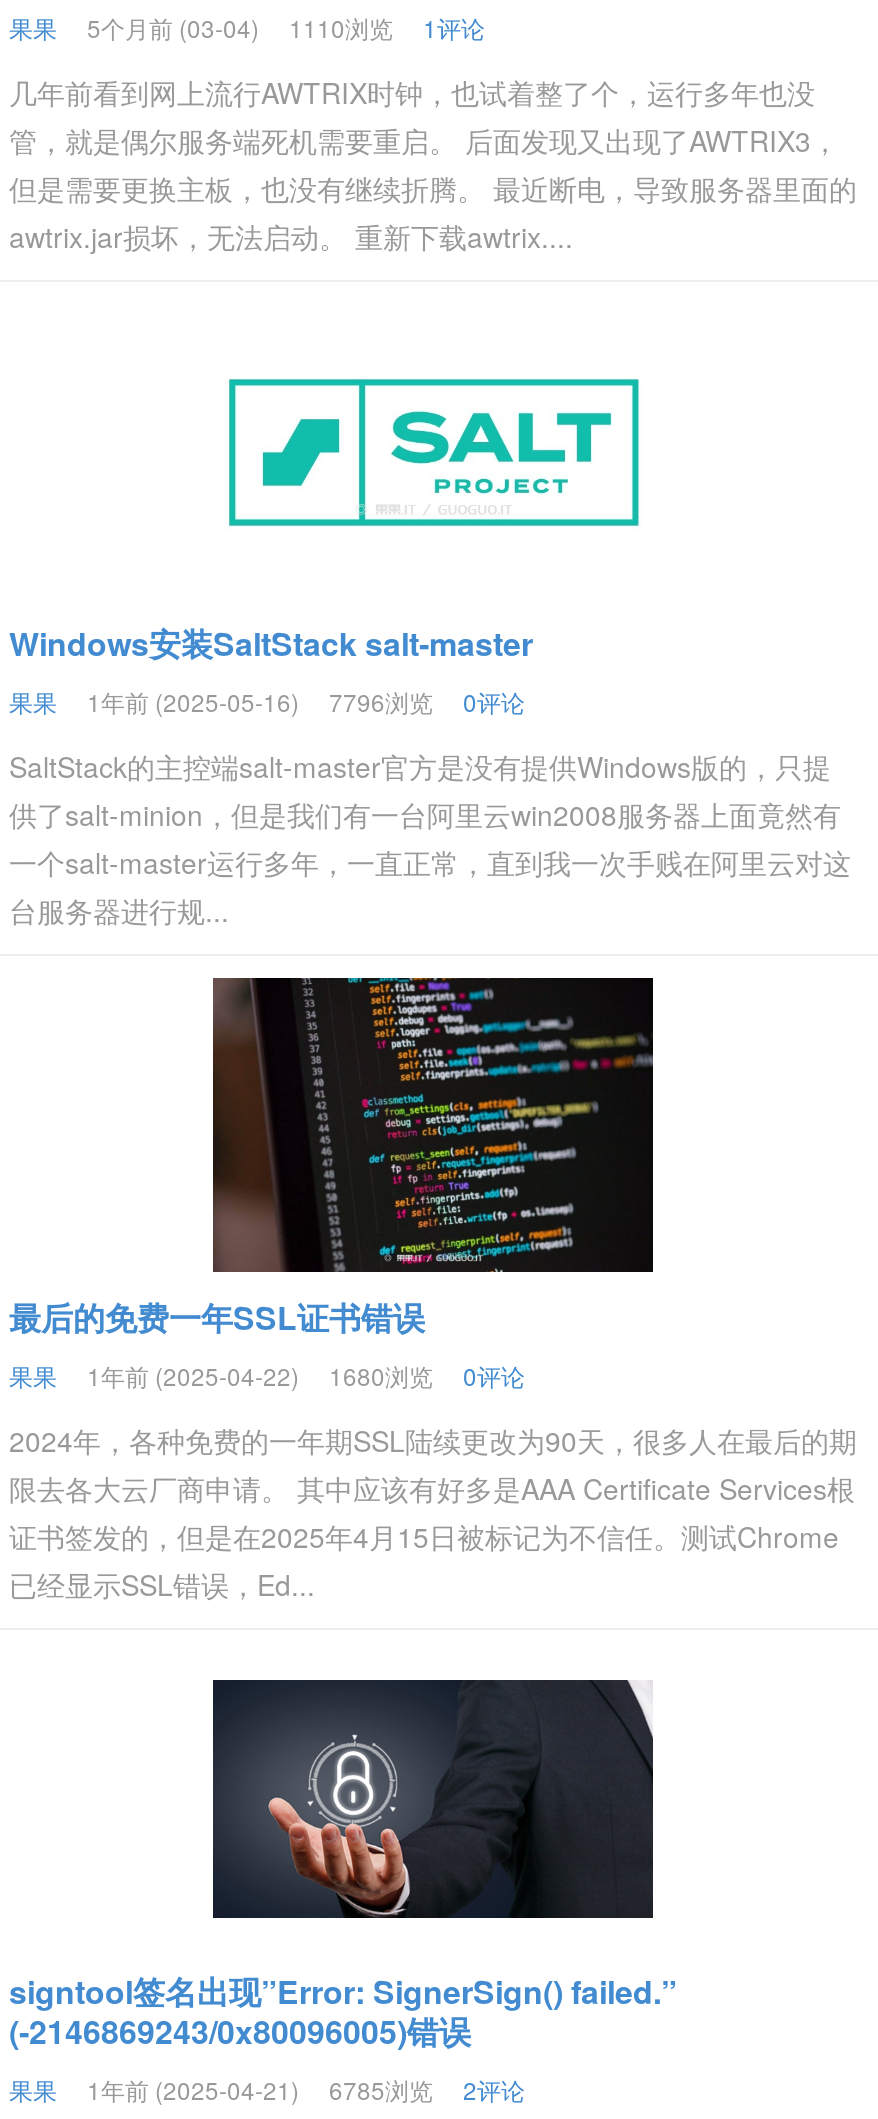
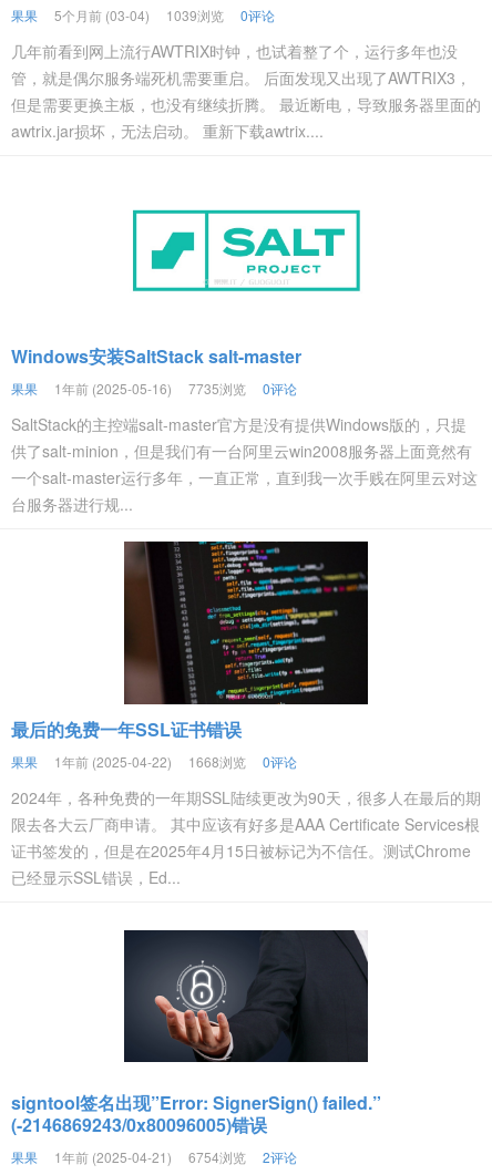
[289,10,393,44] 1110浏览 -> [166,6,224,24] 1039浏览
[423,10,485,44] 1评论 -> [240,6,275,24] 0评论
[9,684,525,718] 果果 1年前 (2025-05-16) 7796浏览 0评论 -> [11,379,297,398] 果果 1年前 (2025-05-16) 7735浏览 0评论
[9,1358,525,1392] 果果 1年前 (2025-04-22) 1680浏览 0评论 -> [11,752,297,771] 果果 1年前 (2025-04-22) 1668浏览 0评论
[9,2072,525,2106] 果果 1年前 (2025-04-21) 6785浏览 2评论 -> [11,1147,297,1166] 果果 1年前 (2025-04-21) 6754浏览 2评论

